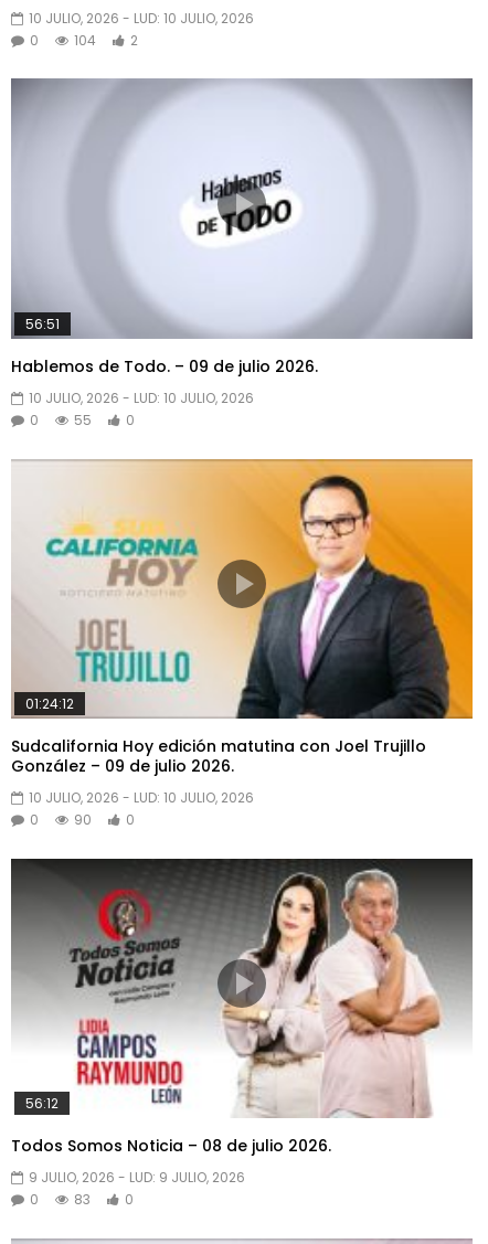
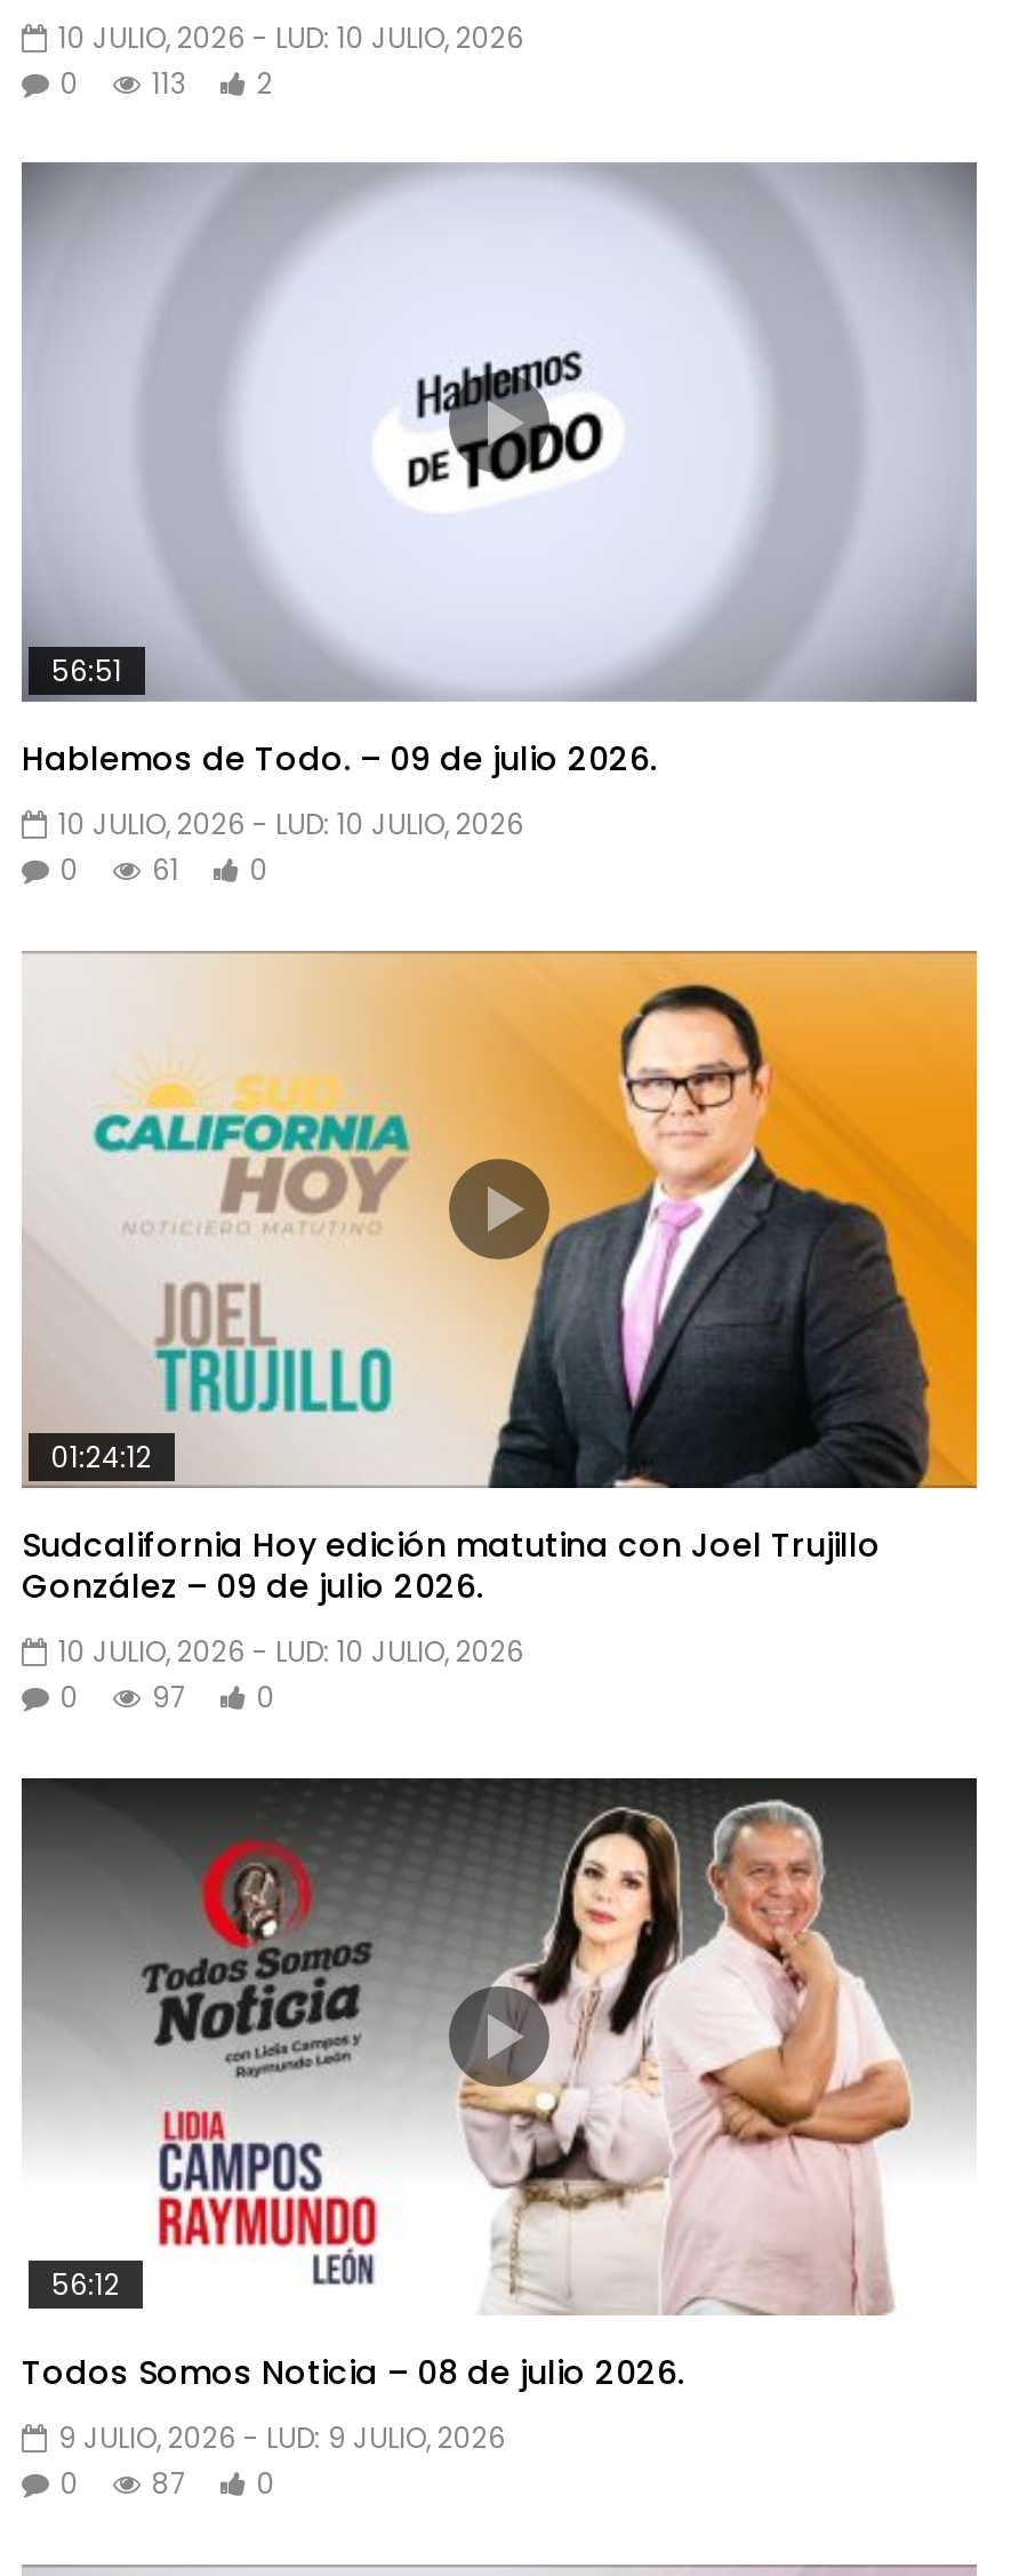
[30,31,138,50] 0 104 2 -> [61,64,273,103] 0 113 2
[30,411,135,429] 0 55 0 -> [61,851,268,889] 0 61 0
[30,810,135,829] 0 90 0 -> [61,1678,275,1717] 0 97 0
[30,1190,134,1209] 0 83 0 -> [61,2465,275,2504] 0 87 0

